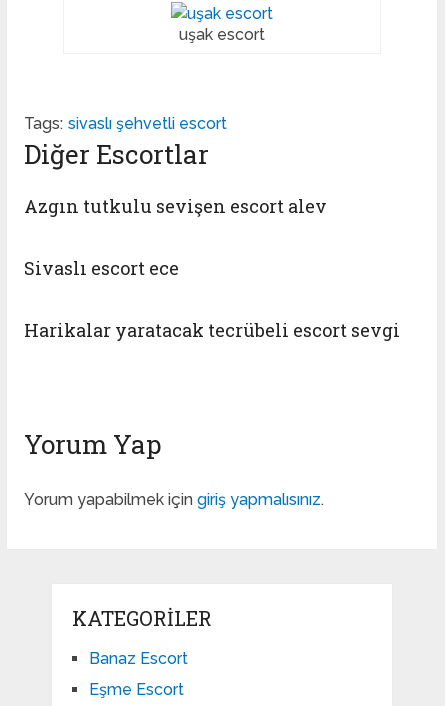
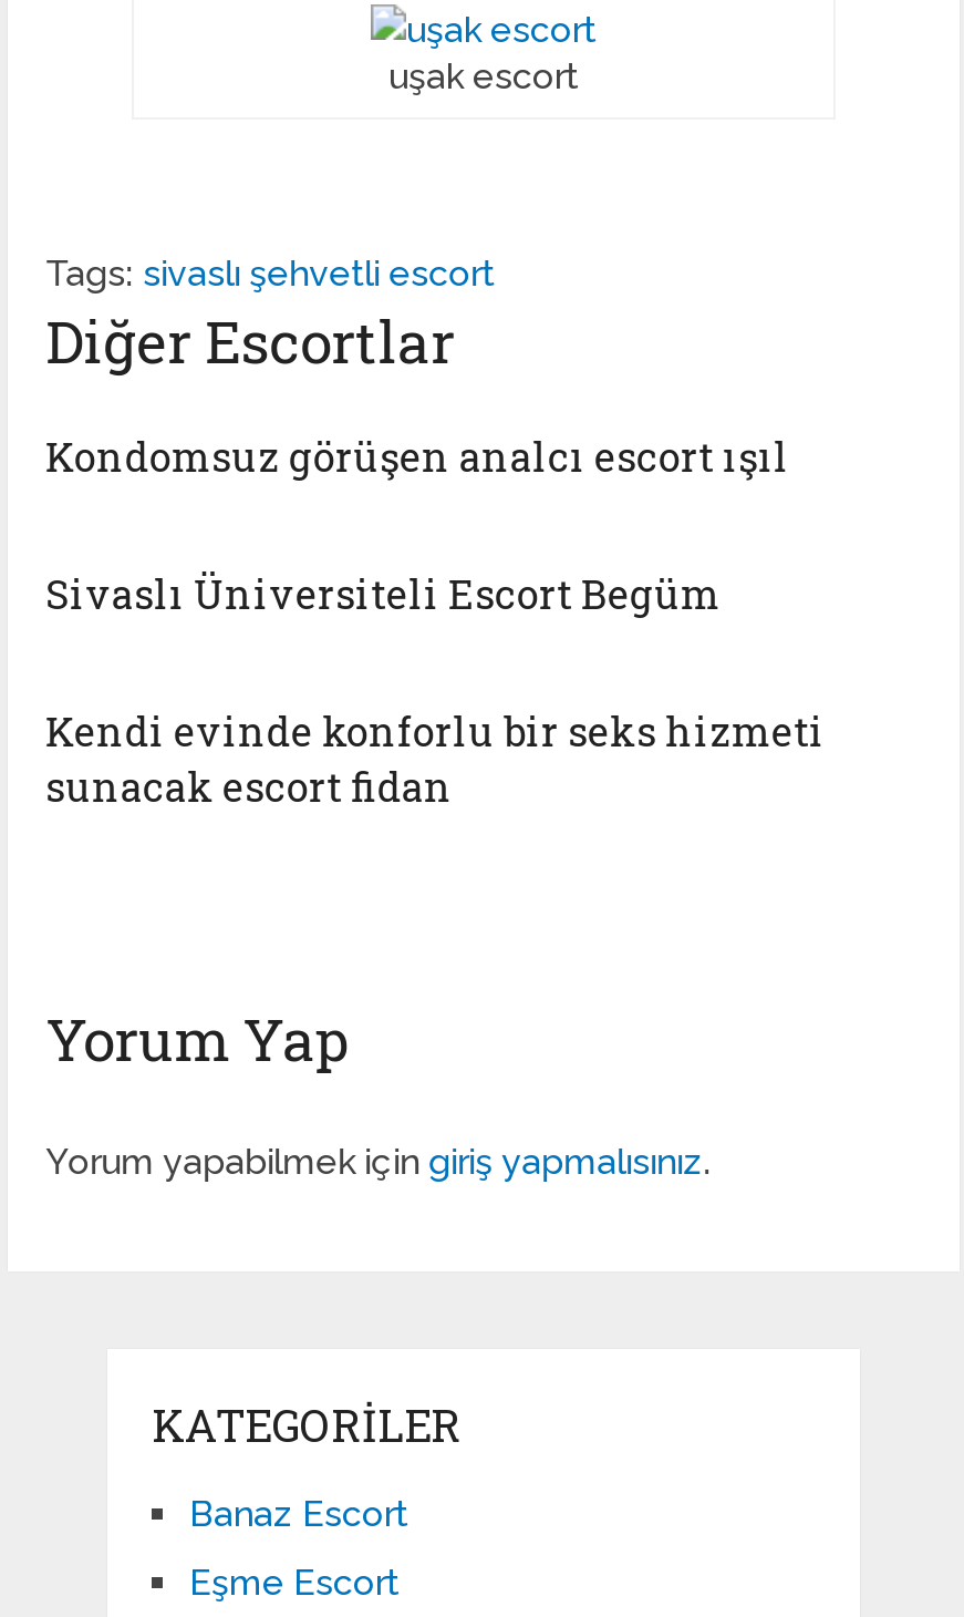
[24,194,327,218] Azgın tutkulu sevişen escort alev -> [46,430,789,483] Kondomsuz görüşen analcı escort ışıl
[24,256,179,280] Sivaslı escort ece -> [46,568,721,621] Sivaslı Üniversiteli Escort Begüm
[24,318,400,342] Harikalar yaratacak tecrübeli escort sevgi -> [46,705,825,813] Kendi evinde konforlu bir seks hizmeti | sunacak escort fidan

